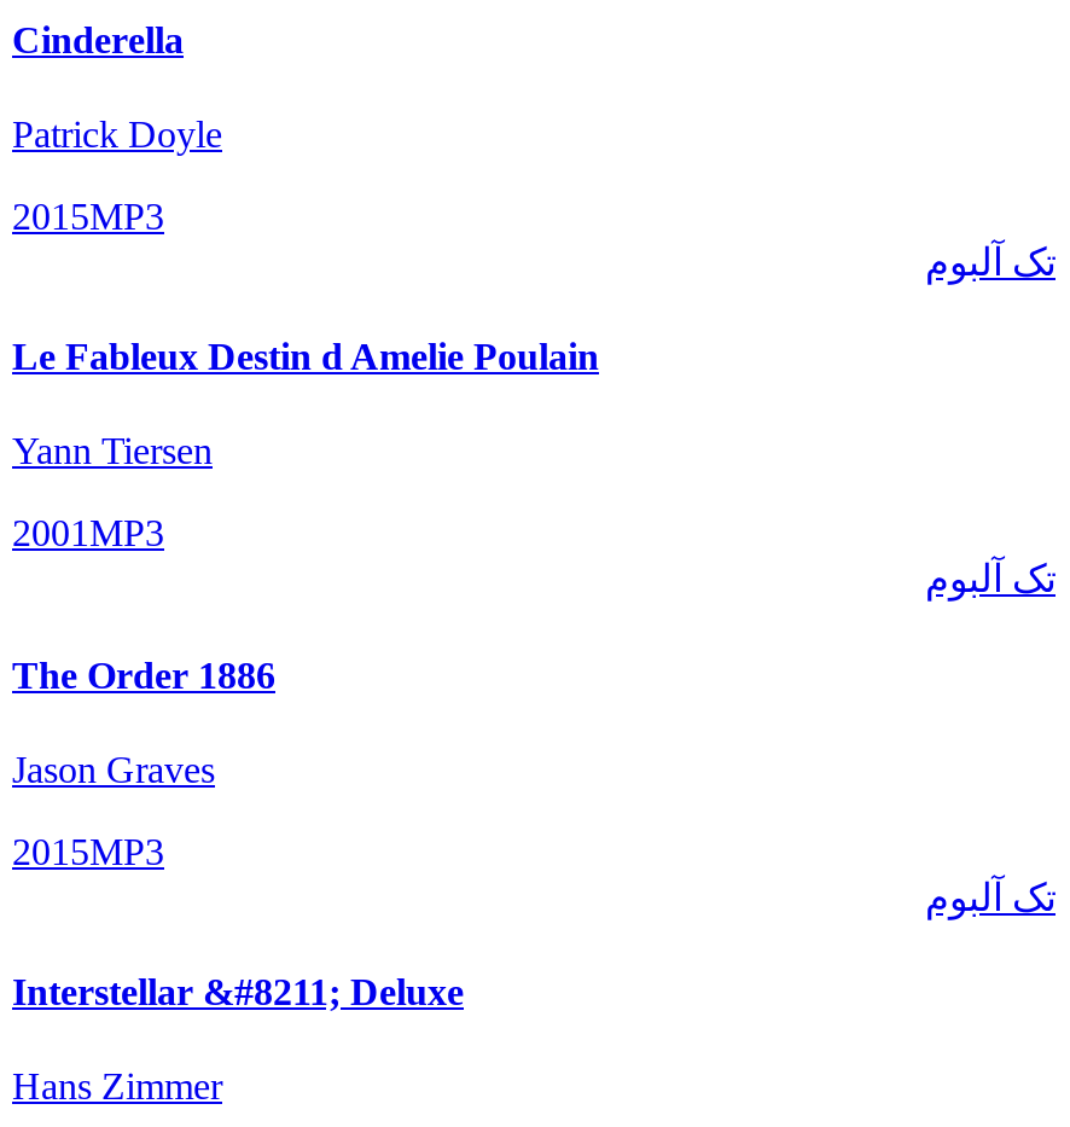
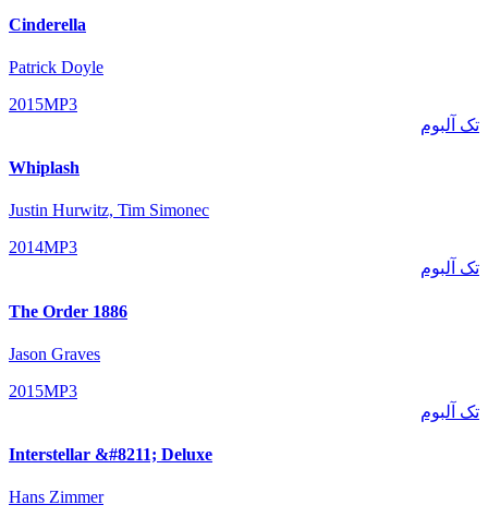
[12,336,599,377] Le Fableux Destin d Amelie Poulain -> [9,158,80,177] Whiplash
[12,431,213,472] Yann Tiersen -> [9,201,209,220] Justin Hurwitz, Tim Simonec
[12,513,164,554] 2001 MP3 -> [9,238,77,257] 2014 MP3

